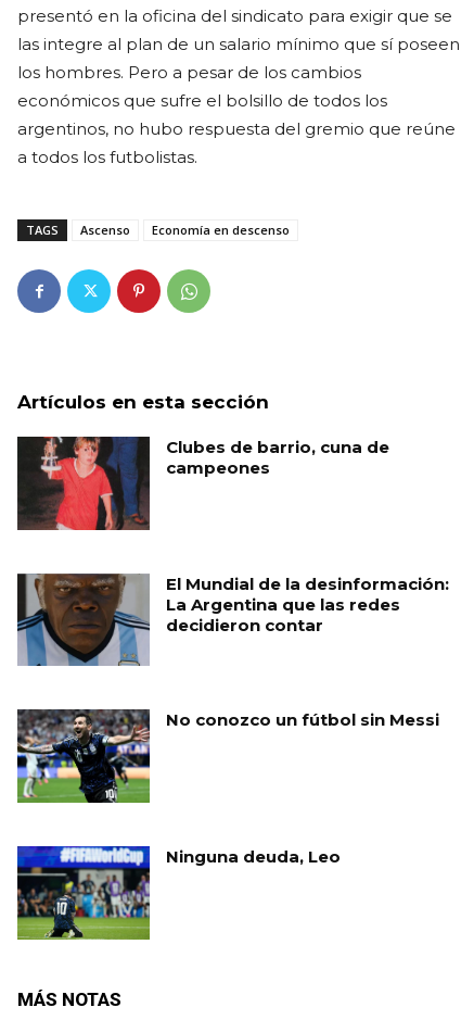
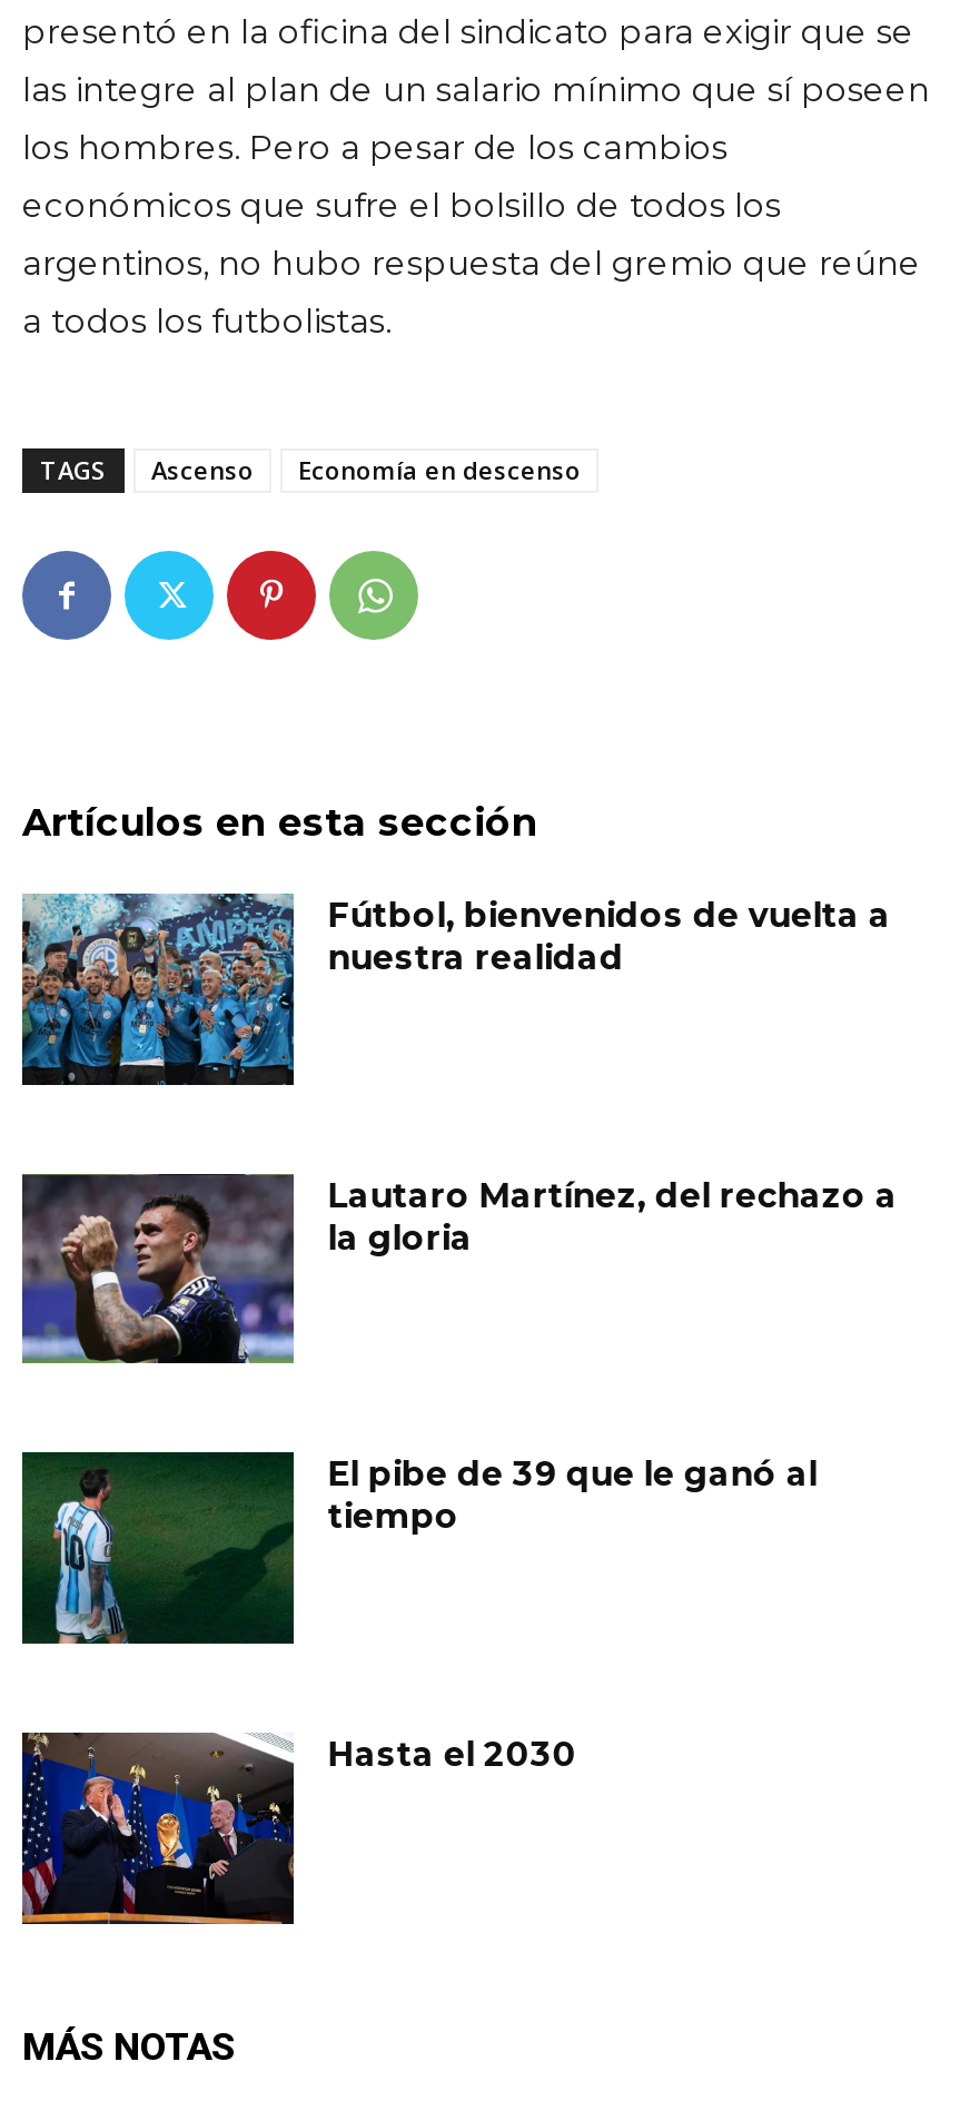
[16,436,390,531] [image] | Clubes de barrio, cuna de | campeones -> [20,891,891,1087] [image] | Fútbol, bienvenidos de vuelta a | nuestra realidad
[16,573,449,667] [image] | El Mundial de la desinformación: | La Argentina que las redes | decidieron contar -> [22,1174,897,1365] [image] | Lautaro Martínez, del rechazo a | la gloria
[16,708,440,804] [image] | No conozco un fútbol sin Messi -> [20,1452,817,1646] [image] | El pibe de 39 que le ganó al | tiempo
[16,845,341,941] [image] | Ninguna deuda, Leo -> [20,1730,577,1926] [image] | Hasta el 2030

